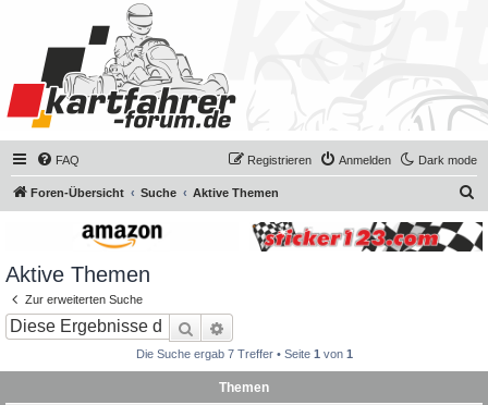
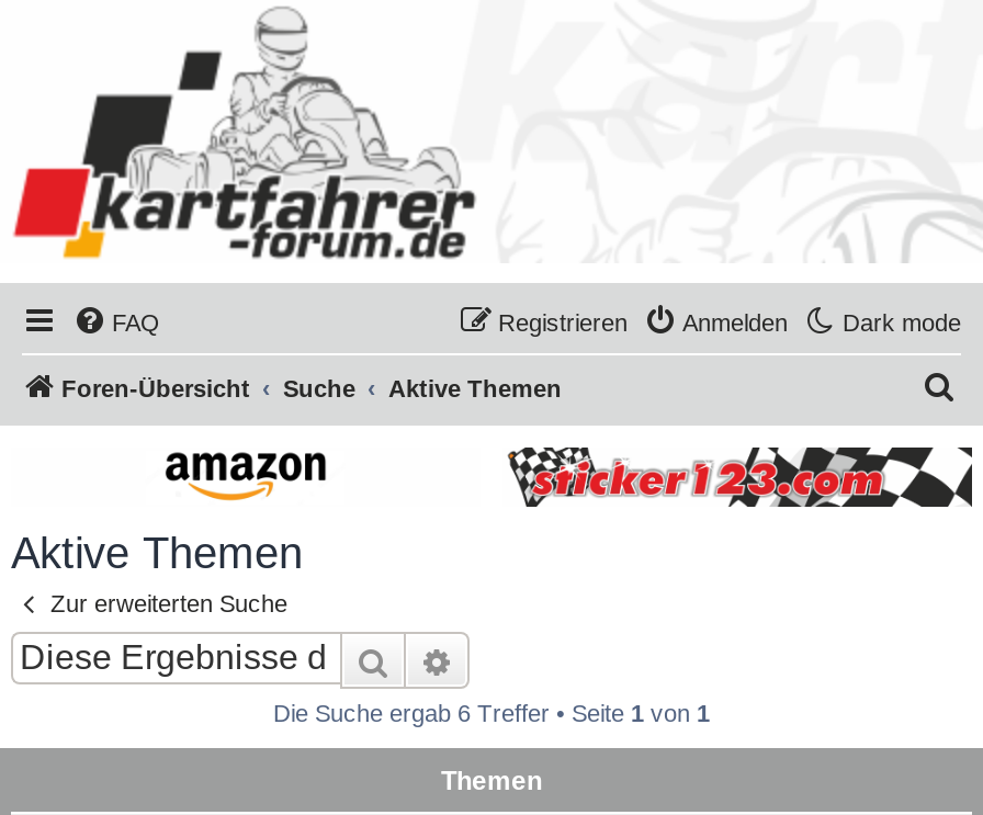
[136,347,352,360] Die Suche ergab 7 Treffer • Seite 1 von 1 -> [273,699,710,725] Die Suche ergab 6 Treffer • Seite 1 von 1

